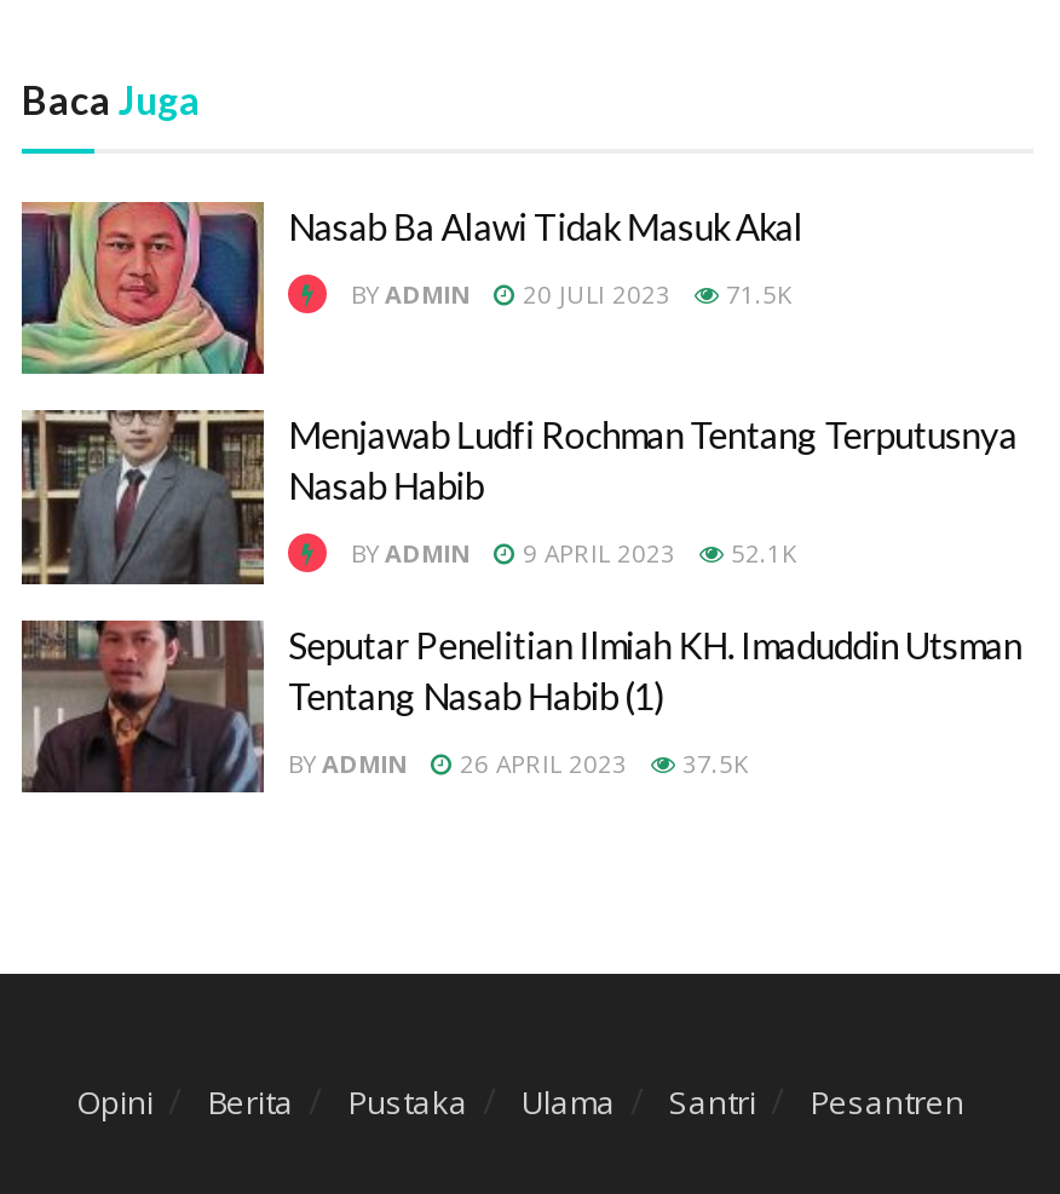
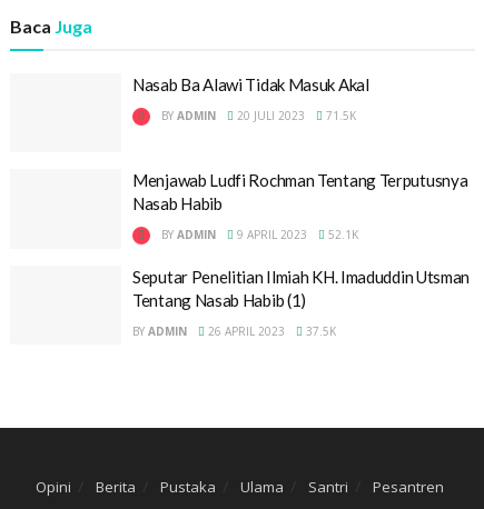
[19,200,266,376] [image] -> none
[19,408,266,587] [image] -> none
[19,618,266,795] [image] -> none

